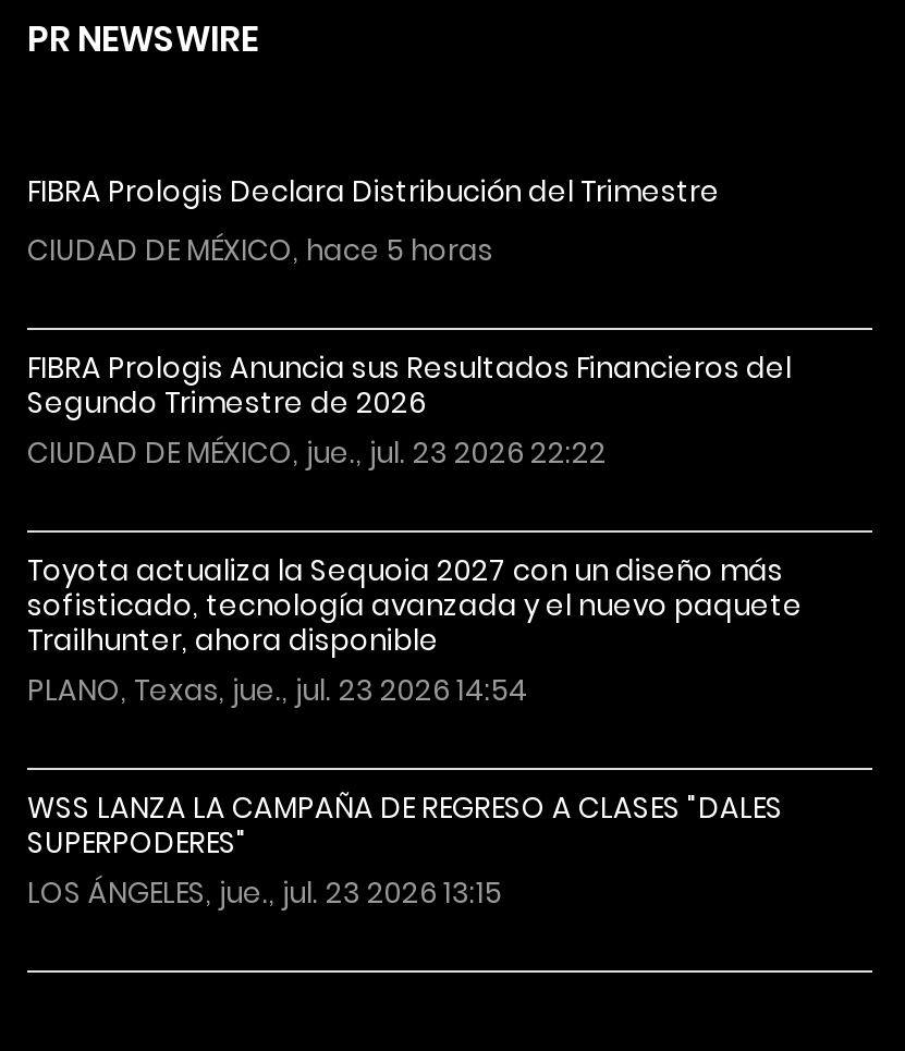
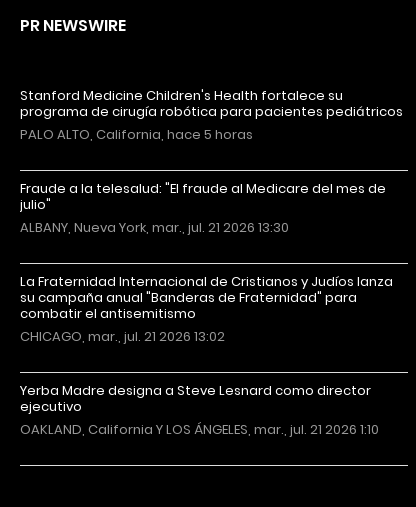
[27,171,720,271] FIBRA Prologis Declara Distribución del Trimestre | CIUDAD DE MÉXICO, hace 5 horas -> [20,86,403,144] Stanford Medicine Children's Health fortalece su | programa de cirugía robótica para pacientes pediátricos | PALO ALTO, California, hace 5 horas
[27,347,792,474] FIBRA Prologis Anuncia sus Resultados Financieros del | Segundo Trimestre de 2026 | CIUDAD DE MÉXICO, jue., jul. 23 2026 22:22 -> [20,179,386,237] Fraude a la telesalud: "El fraude al Medicare del mes de | julio" | ALBANY, Nueva York, mar., jul. 21 2026 13:30
[27,550,803,711] Toyota actualiza la Sequoia 2027 con un diseño más | sofisticado, tecnología avanzada y el nuevo paquete | Trailhunter, ahora disponible | PLANO, Texas, jue., jul. 23 2026 14:54 -> [20,272,393,346] La Fraternidad Internacional de Cristianos y Judíos lanza | su campaña anual "Banderas de Fraternidad" para | combatir el antisemitismo | CHICAGO, mar., jul. 21 2026 13:02
[27,787,783,914] WSS LANZA LA CAMPAÑA DE REGRESO A CLASES "DALES | SUPERPODERES" | LOS ÁNGELES, jue., jul. 23 2026 13:15 -> [20,381,379,439] Yerba Madre designa a Steve Lesnard como director | ejecutivo | OAKLAND, California Y LOS ÁNGELES, mar., jul. 21 2026 1:10

